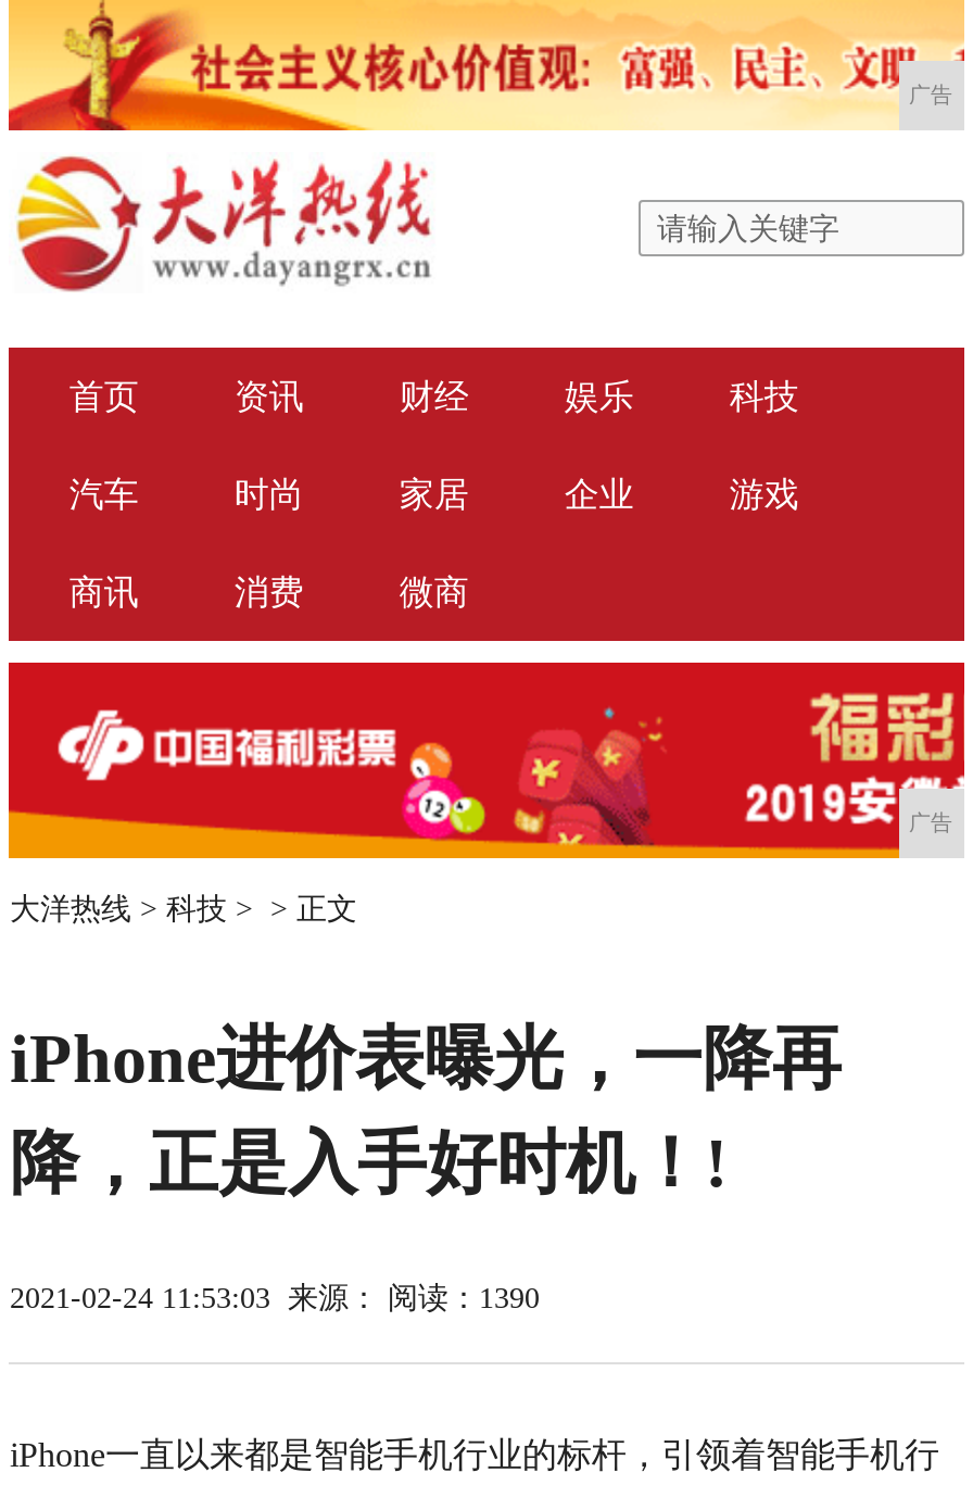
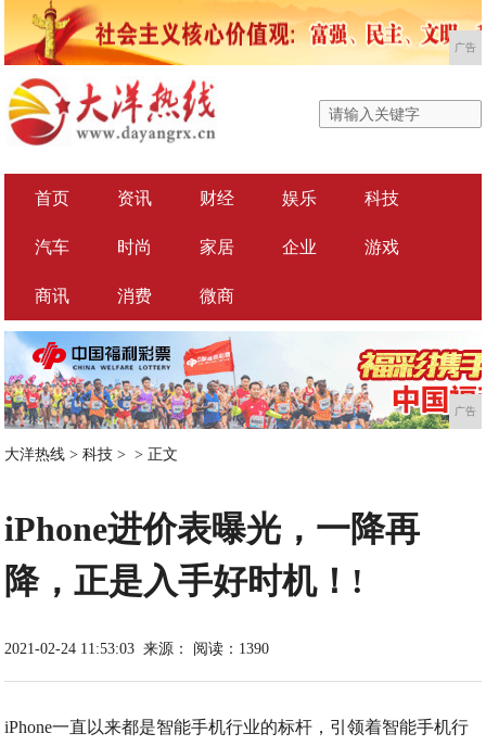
[7,660,966,860] [image] -> [3,330,483,430] [image]

